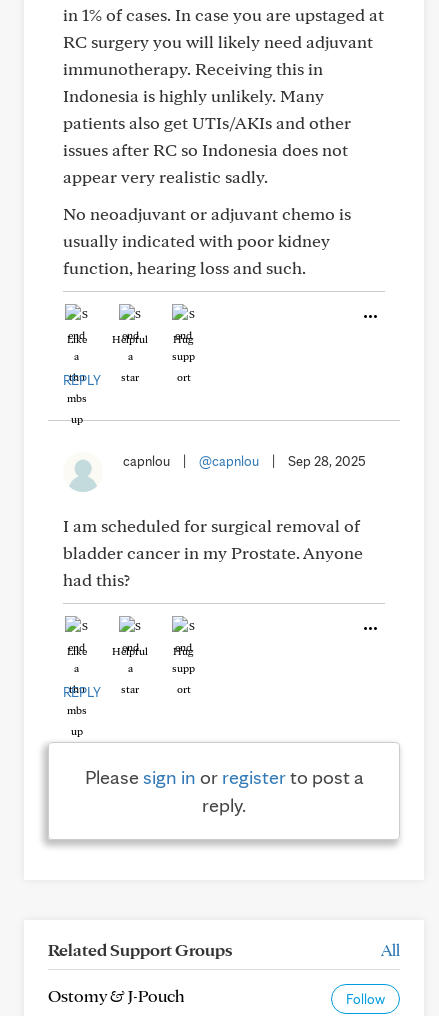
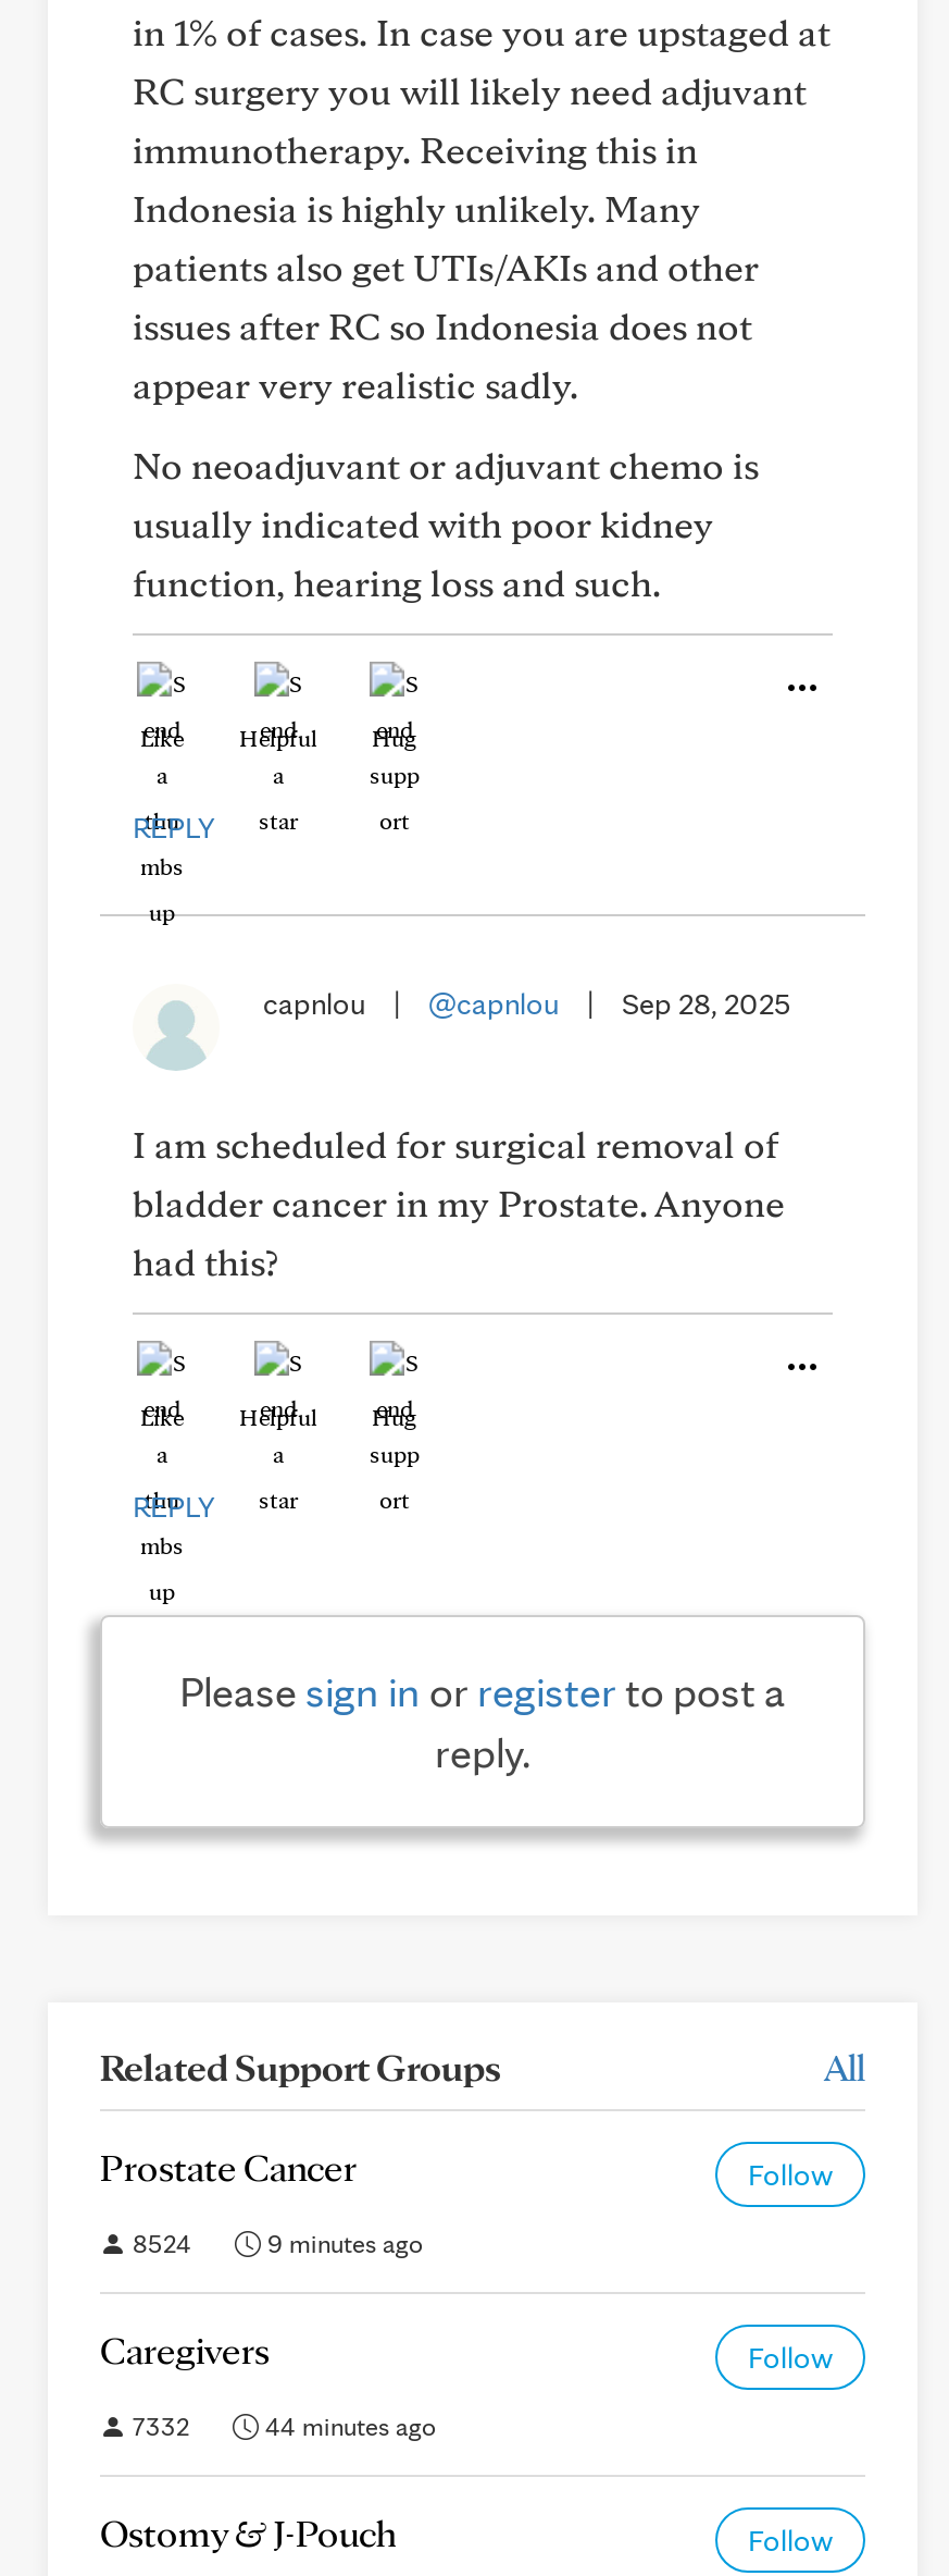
none -> [100,2144,833,2442] Prostate Cancer | Follow | 8524 | 9 minutes ago | Caregivers | Follow | 7332 | 44 minutes ago

